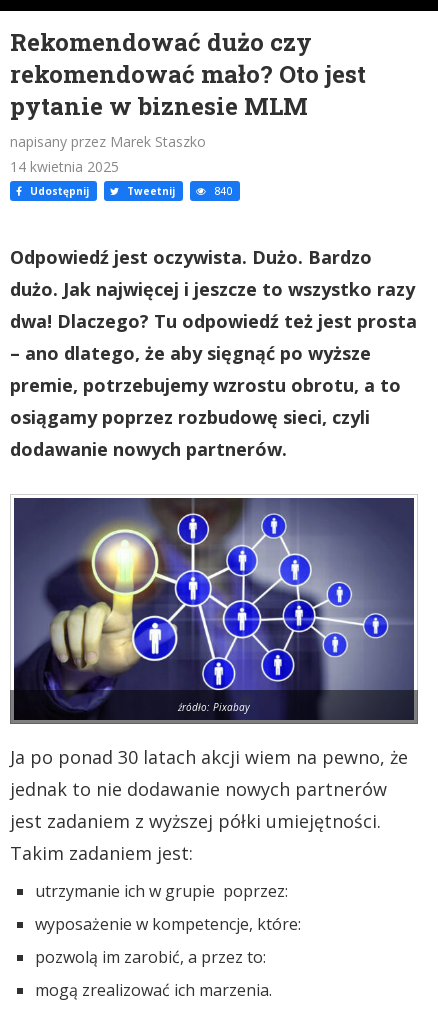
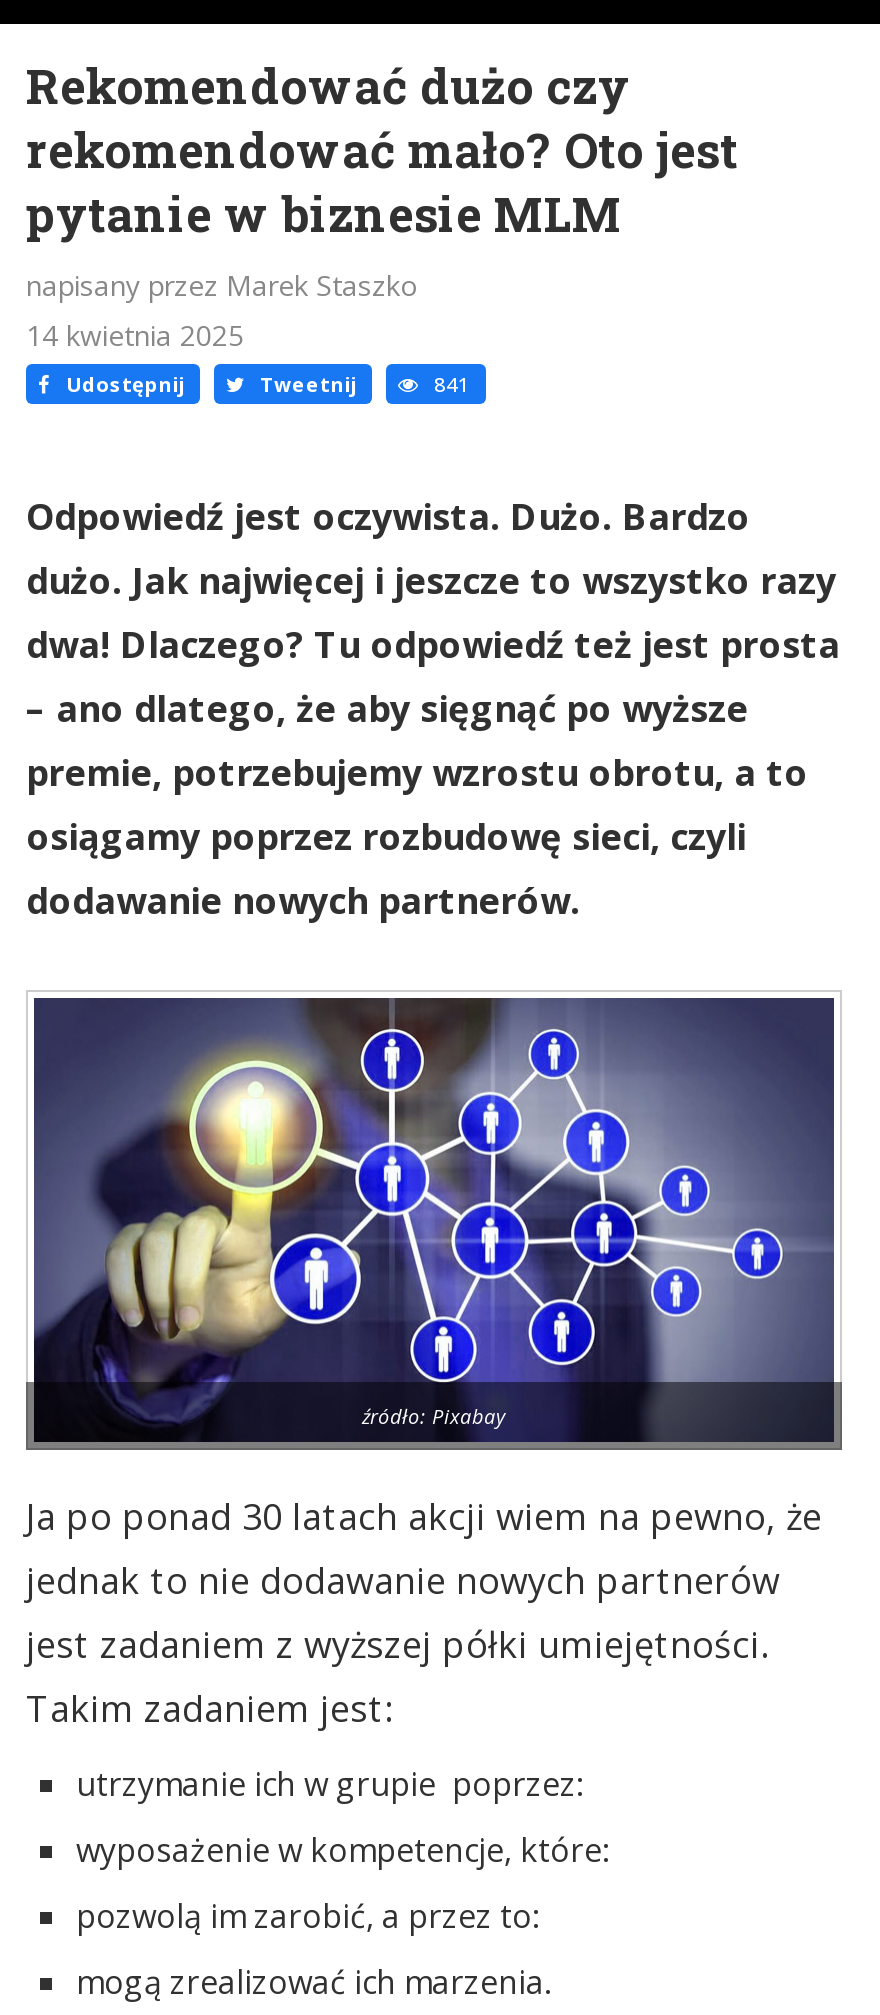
[211,184,232,198] 840 -> [428,370,470,398] 841

